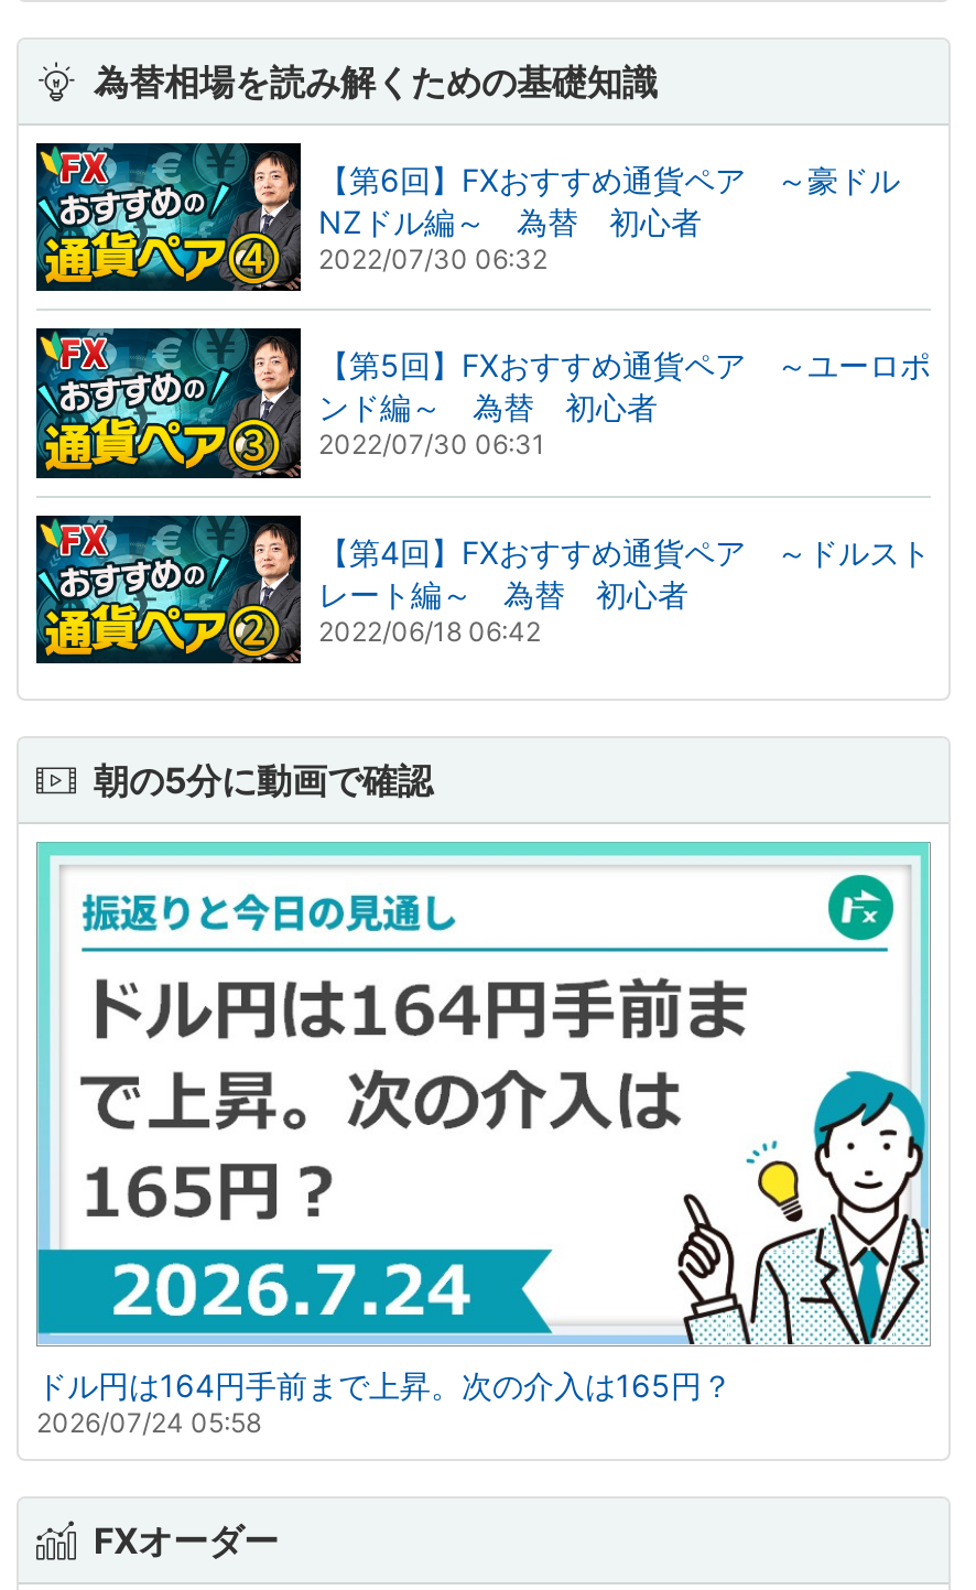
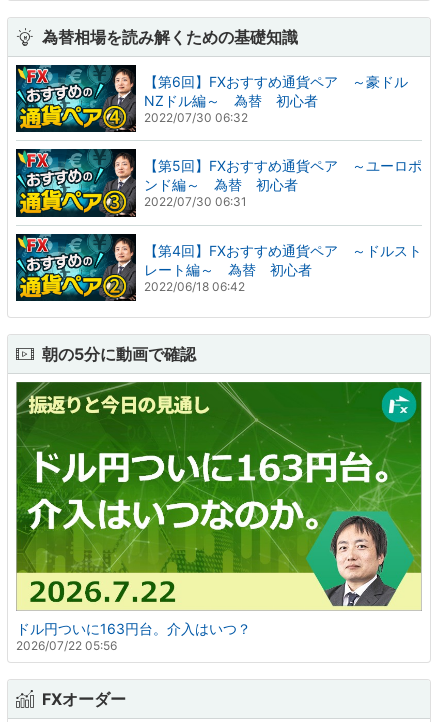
[36,840,931,1438] [image] | ドル円は164円手前まで上昇。次の介入は165円？ | 2026/07/24 05:58 -> [15,381,422,653] [image] | ドル円ついに163円台。介入はいつ？ | 2026/07/22 05:56

